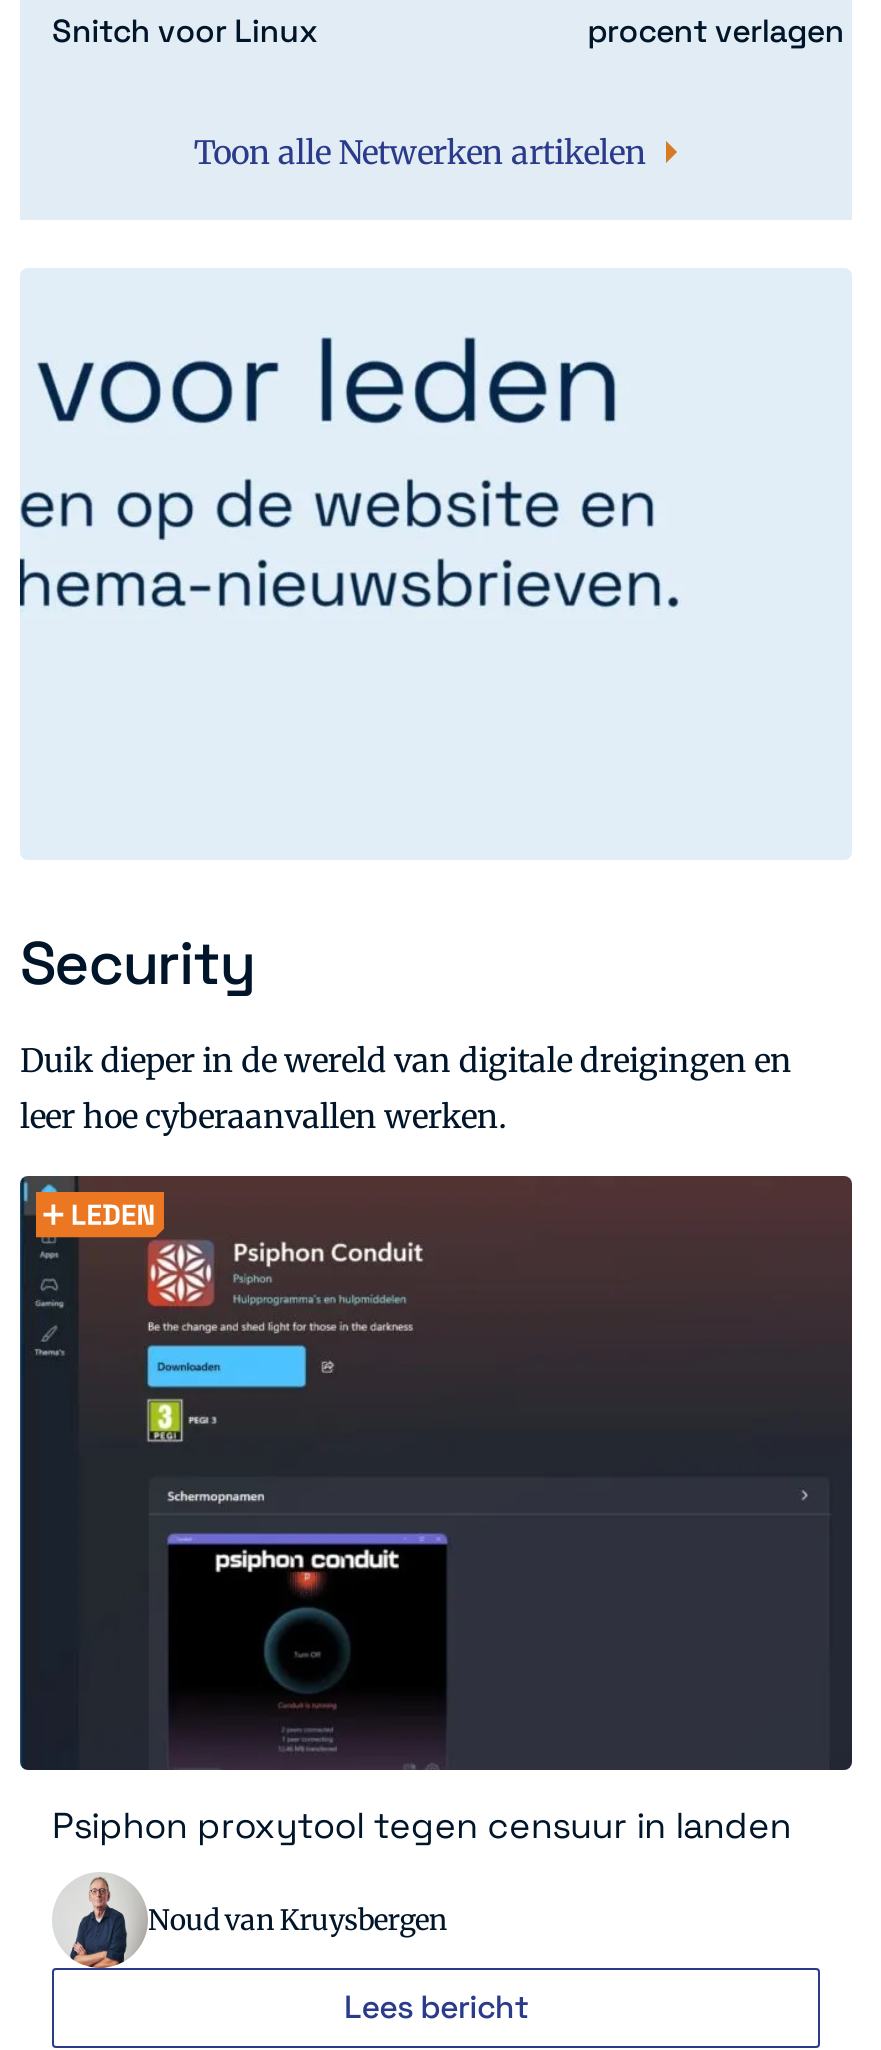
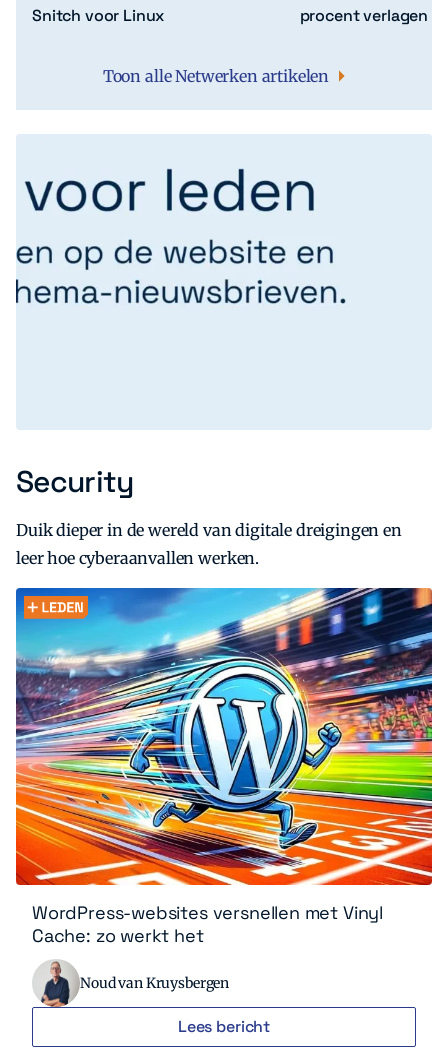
[18,1174,854,1848] [image] | Psiphon proxytool tegen censuur in landen -> [15,587,433,947] [image] | WordPress-websites versnellen met Vinyl | Cache: zo werkt het

